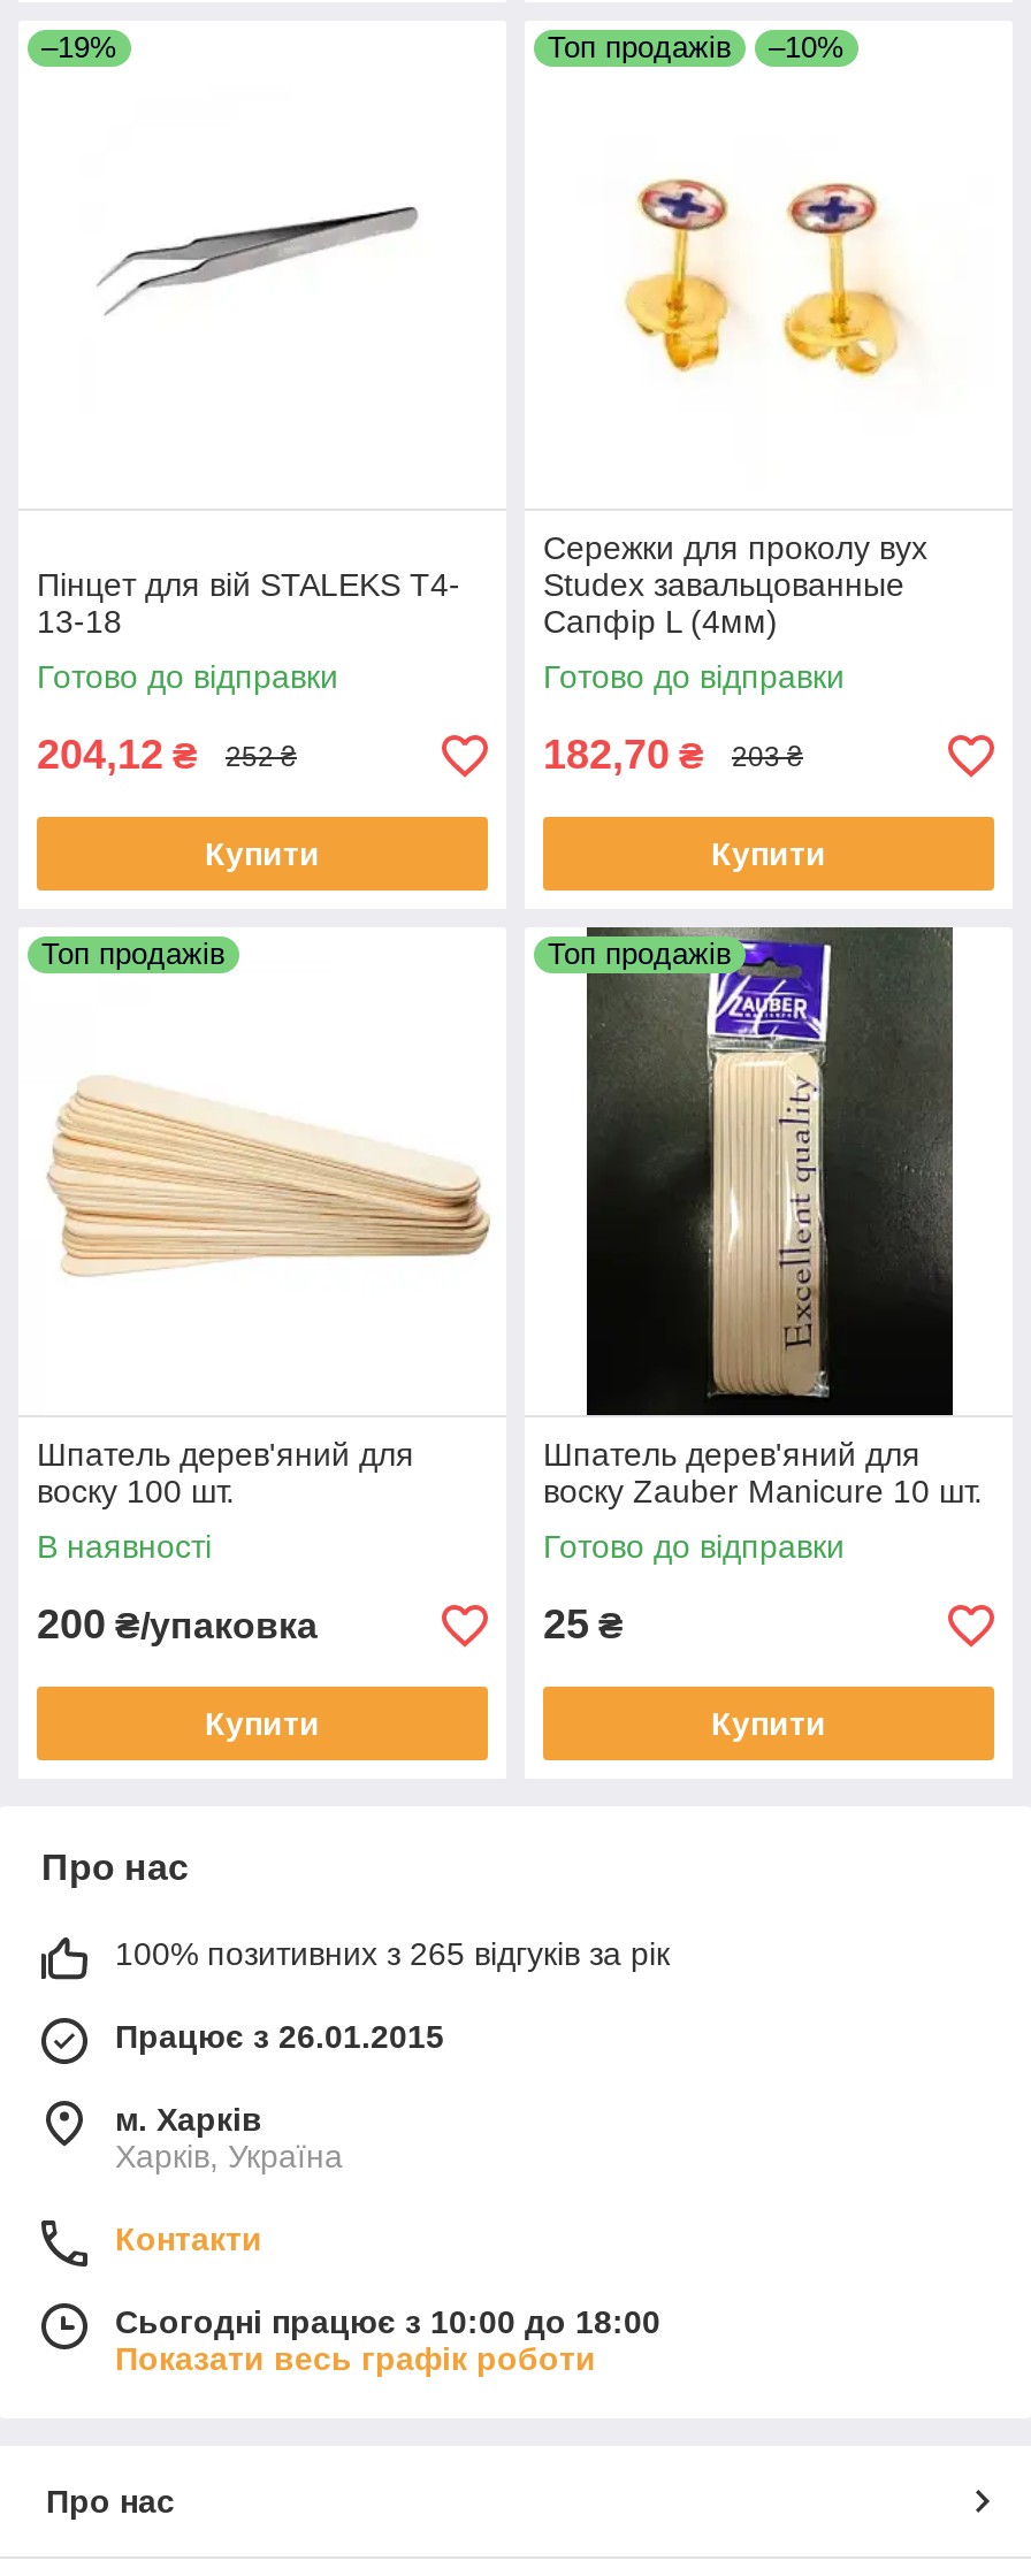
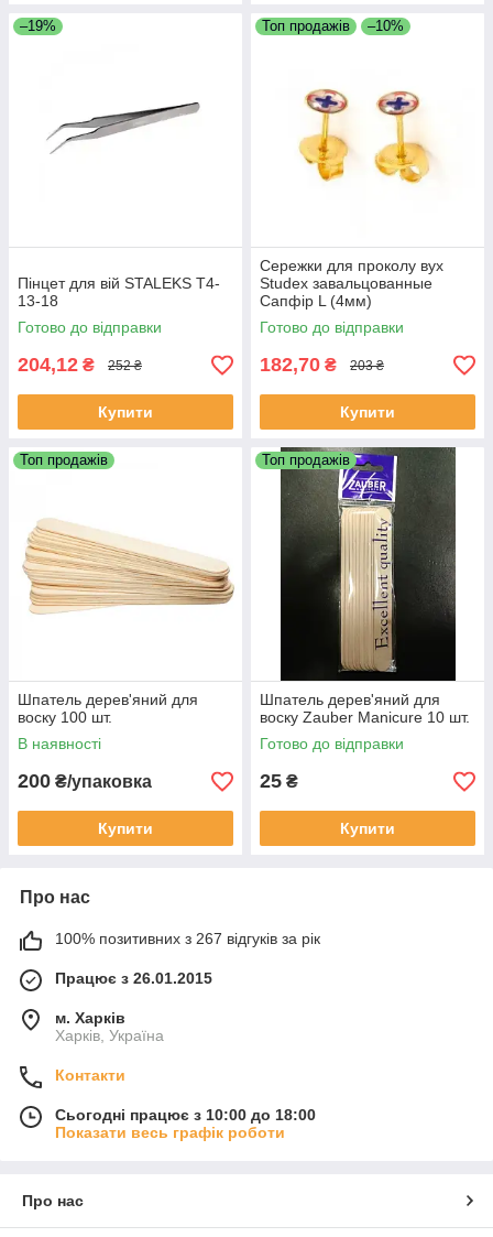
[115,1935,670,1972] 100% позитивних з 265 відгуків за рік -> [55,930,320,947] 100% позитивних з 267 відгуків за рік

